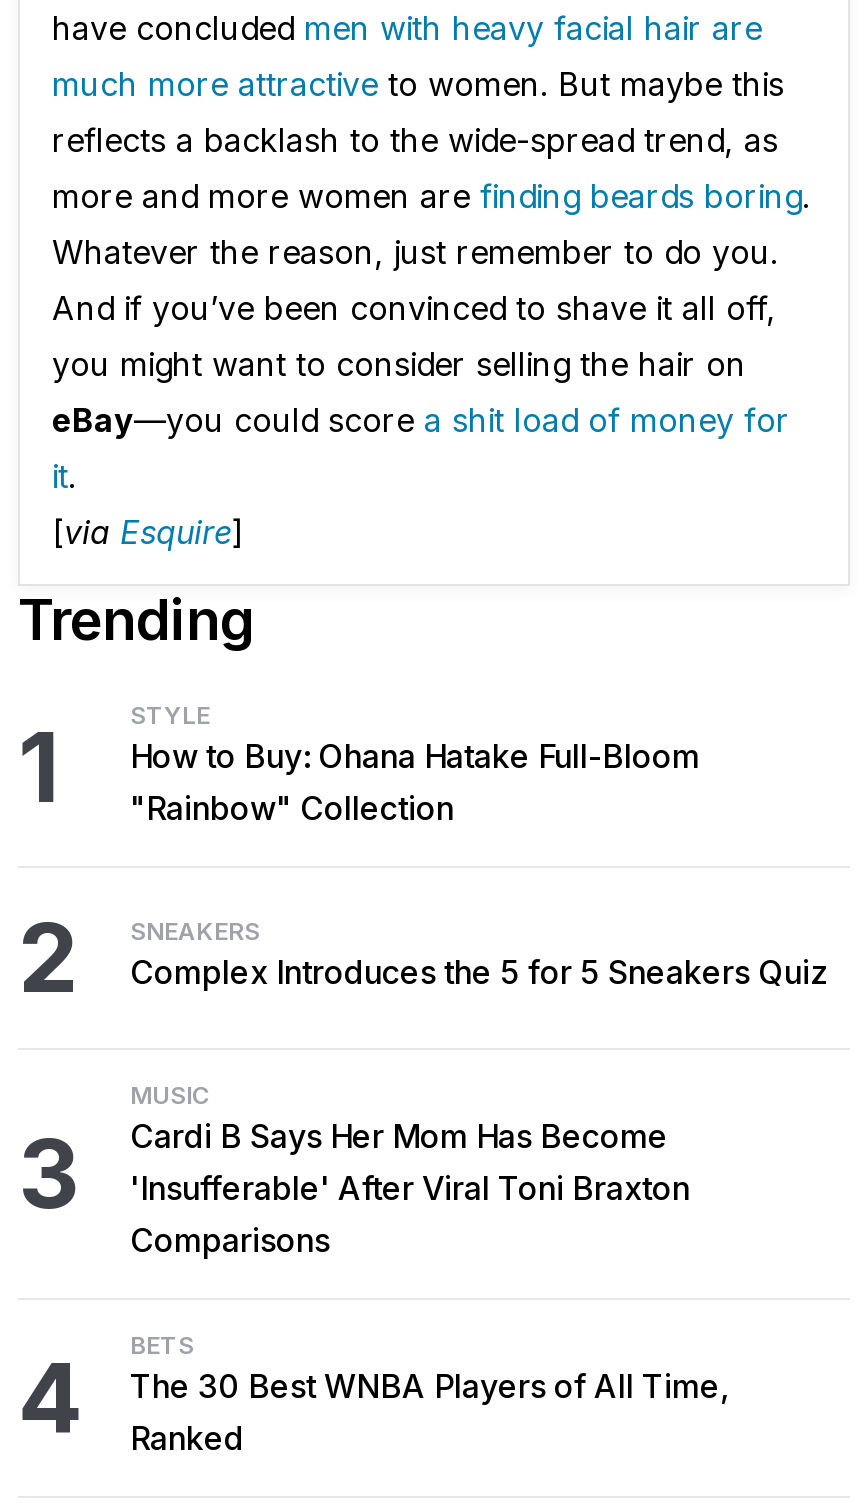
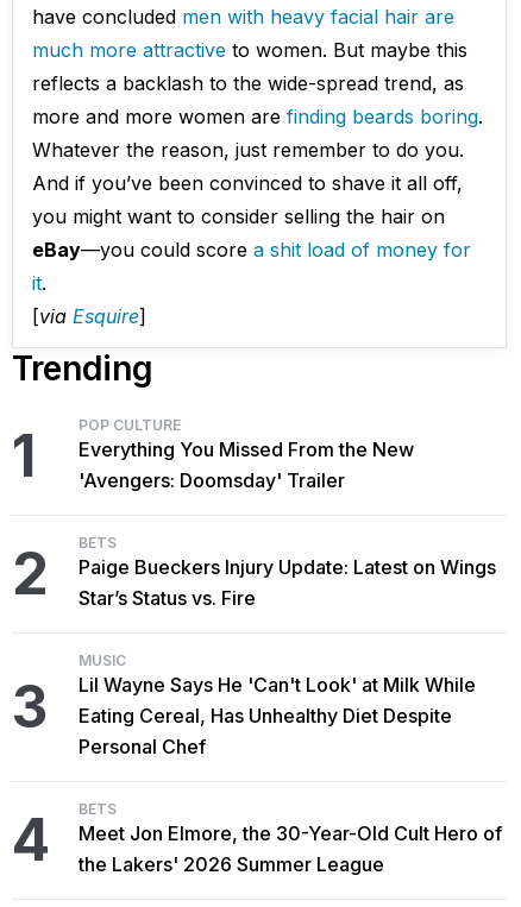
[130,700,700,828] STYLE | How to Buy: Ohana Hatake Full-Bloom | "Rainbow" Collection -> [79,416,414,492] POP CULTURE | Everything You Missed From the New | 'Avengers: Doomsday' Trailer
[130,916,828,992] SNEAKERS | Complex Introduces the 5 for 5 Sneakers Quiz -> [79,534,496,610] BETS | Paige Bueckers Injury Update: Latest on Wings | Star’s Status vs. Fire
[130,1116,690,1260] Cardi B Says Her Mom Has Become | 'Insufferable' After Viral Toni Braxton | Comparisons -> [79,673,476,758] Lil Wayne Says He 'Can't Look' at Milk While | Eating Cereal, Has Unhealthy Diet Despite | Personal Chef
[130,1366,730,1458] The 30 Best WNBA Players of All Time, | Ranked -> [79,821,503,876] Meet Jon Elmore, the 30-Year-Old Cult Hero of | the Lakers' 2026 Summer League

